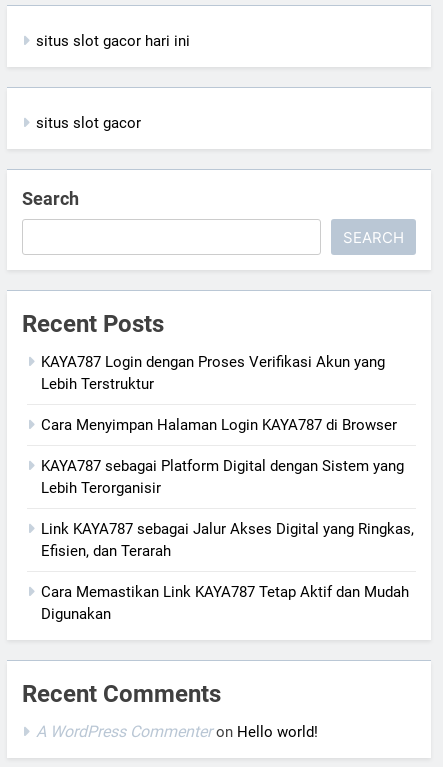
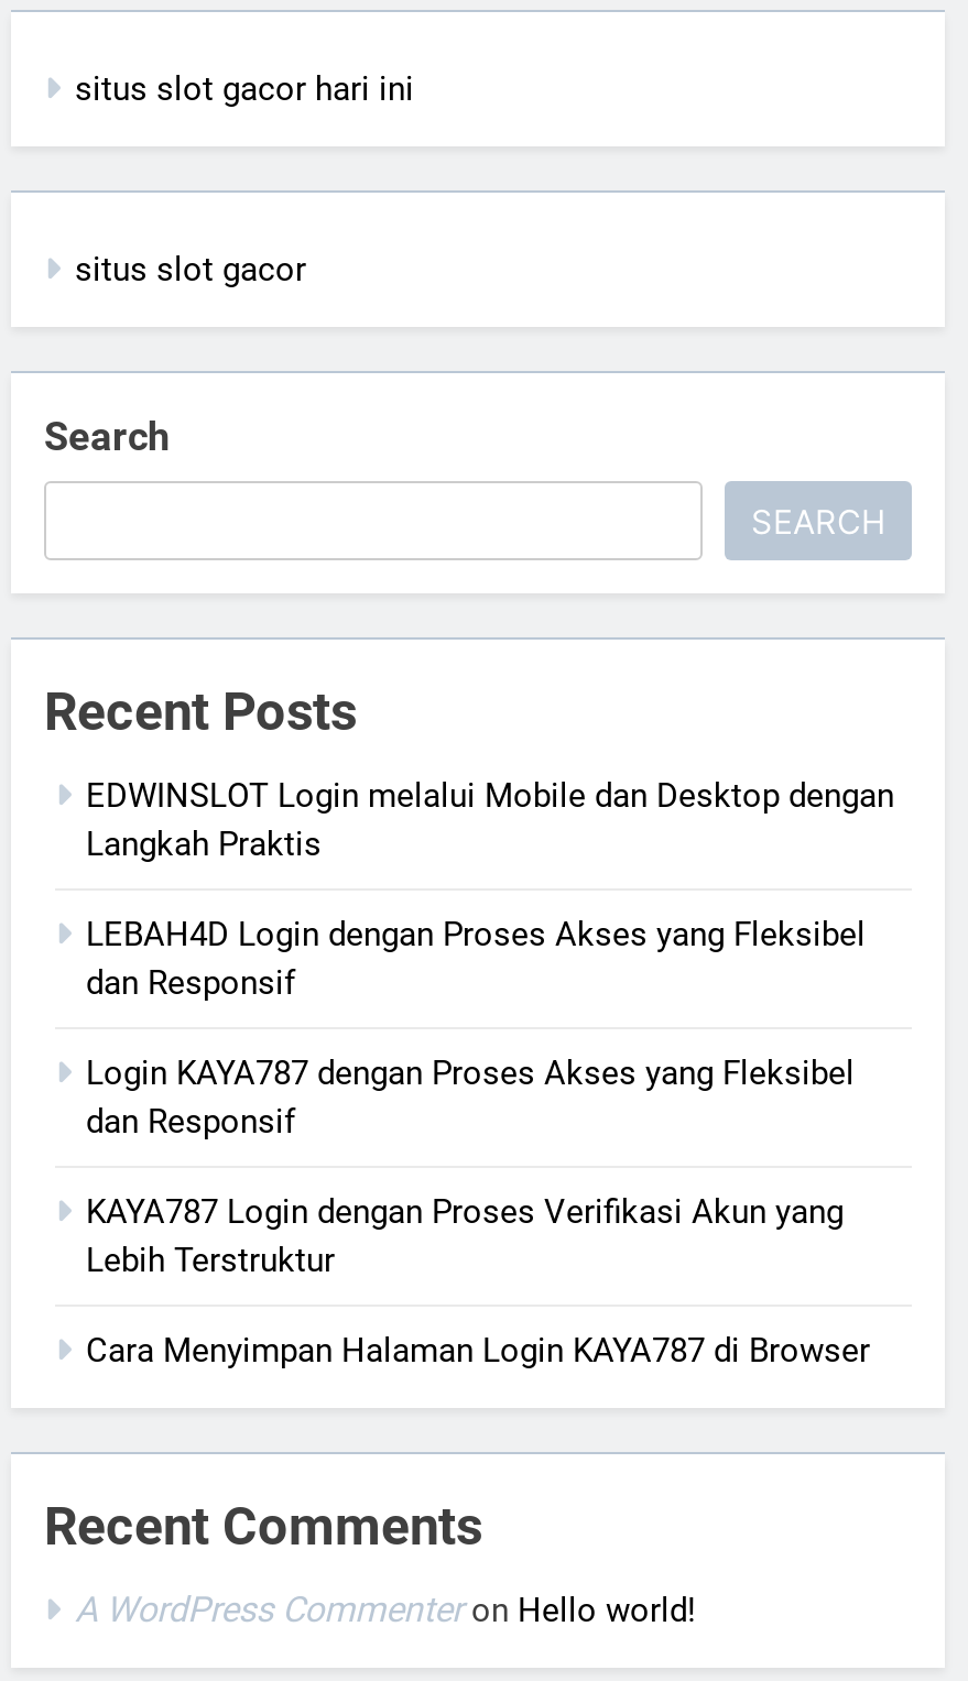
none -> [86,775,894,1140] EDWINSLOT Login melalui Mobile dan Desktop dengan | Langkah Praktis | LEBAH4D Login dengan Proses Akses yang Fleksibel | dan Responsif | Login KAYA787 dengan Proses Akses yang Fleksibel | dan Responsif
moved [41,353,397,434] -> [86,1191,870,1369]: KAYA787 Login dengan Proses Verifikasi Akun yang | Lebih Terstruktur | Cara Menyimpan Halaman Login KAYA787 di Browser
[41,457,414,623] KAYA787 sebagai Platform Digital dengan Sistem yang | Lebih Terorganisir | Link KAYA787 sebagai Jalur Akses Digital yang Ringkas, | Efisien, dan Terarah | Cara Memastikan Link KAYA787 Tetap Aktif dan Mudah | Digunakan -> none

